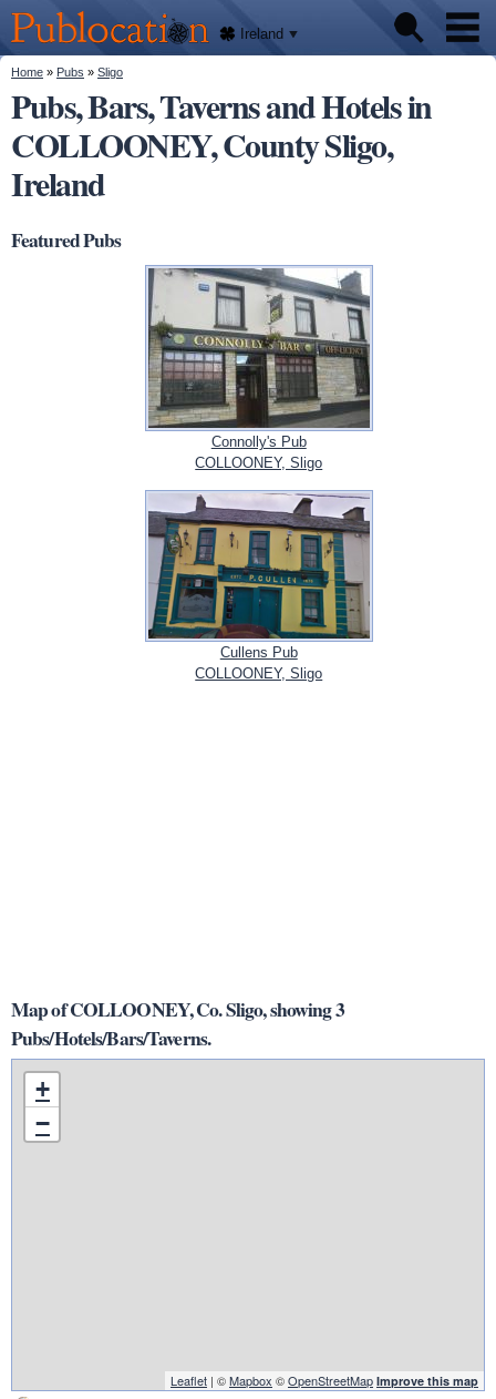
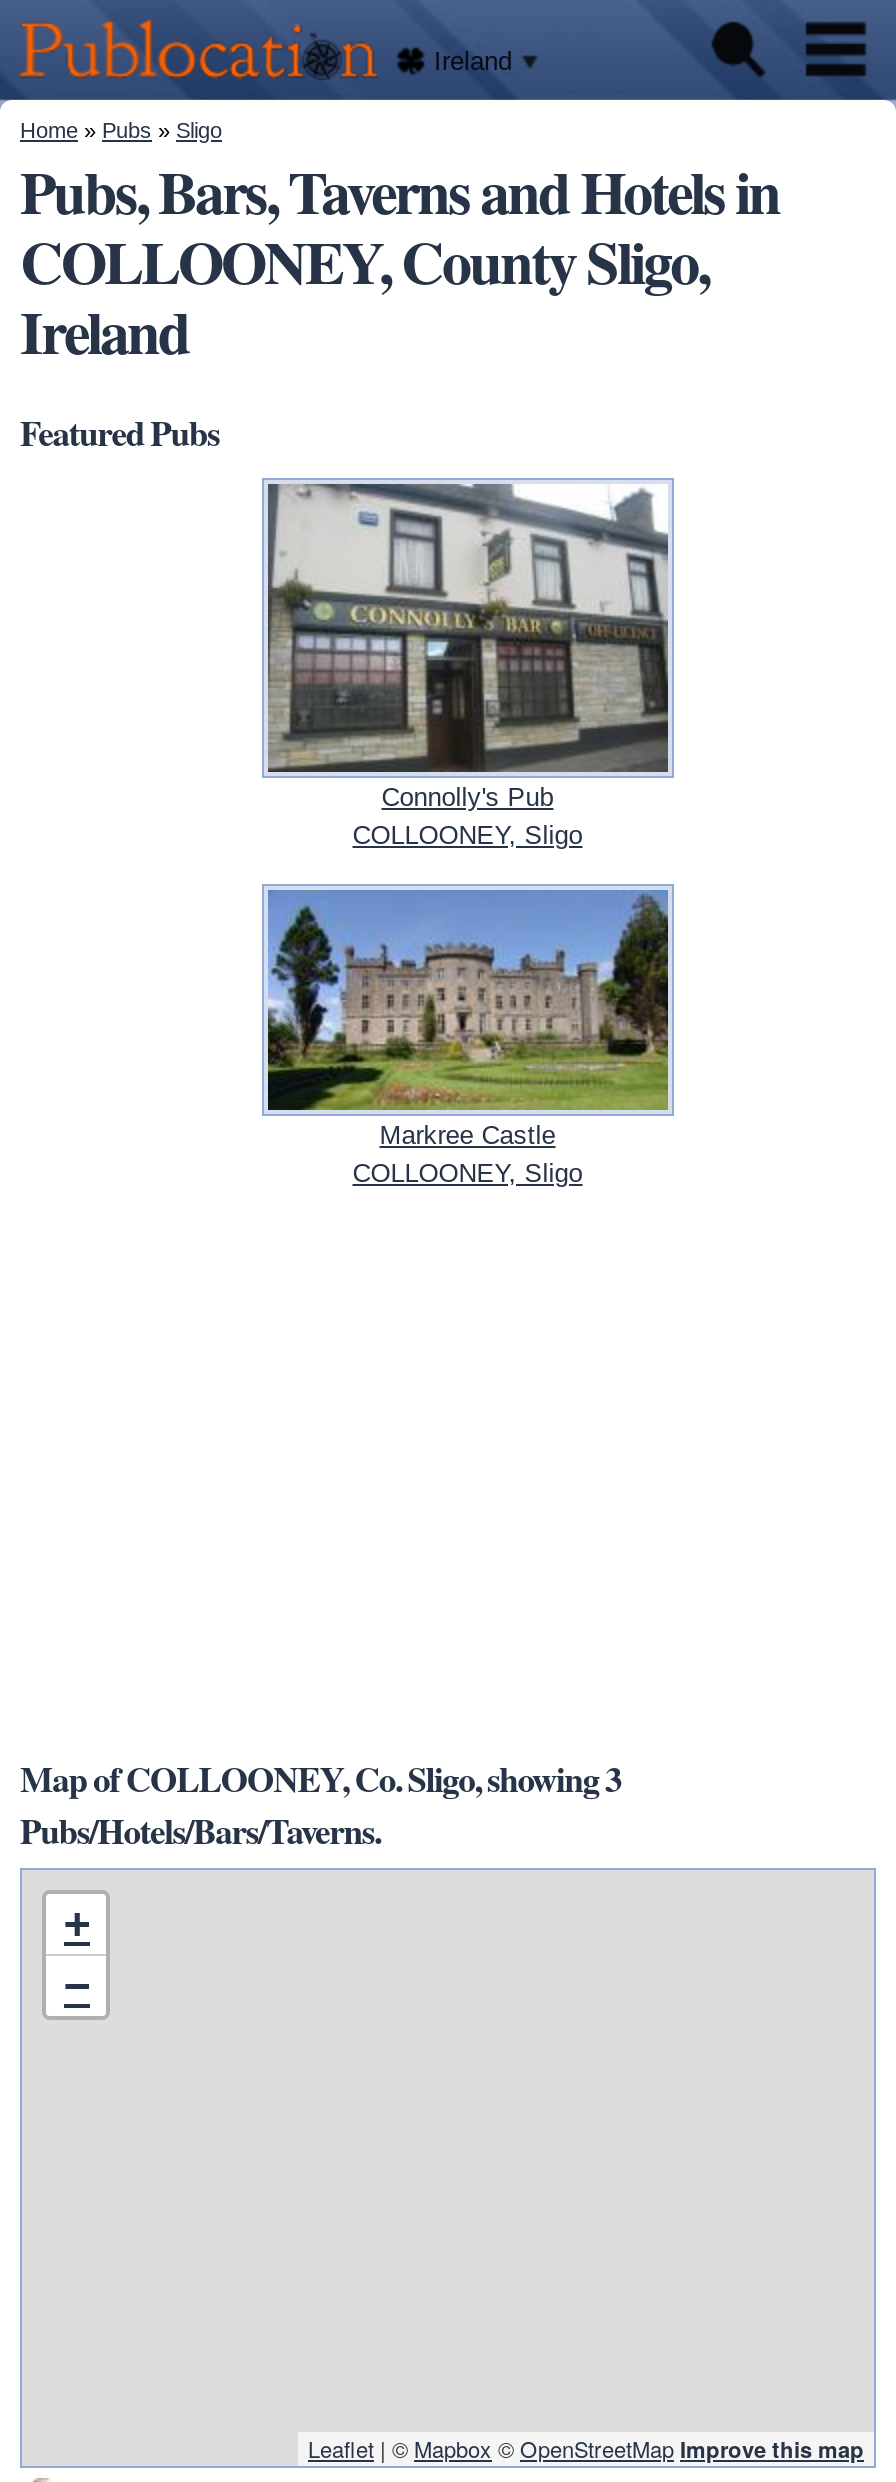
[147,493,370,661] [image] | Cullens Pub -> [266,890,670,1150] [image] | Markree Castle

